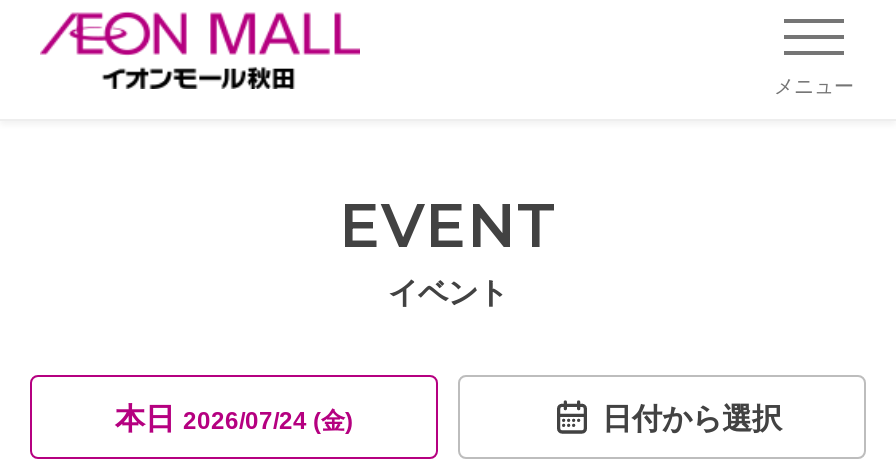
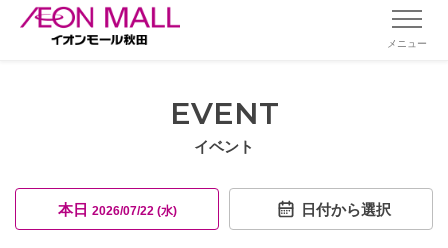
[115,400,353,434] 本日2026/07/24 (金) -> [57,200,176,217] 本日2026/07/22 (水)

